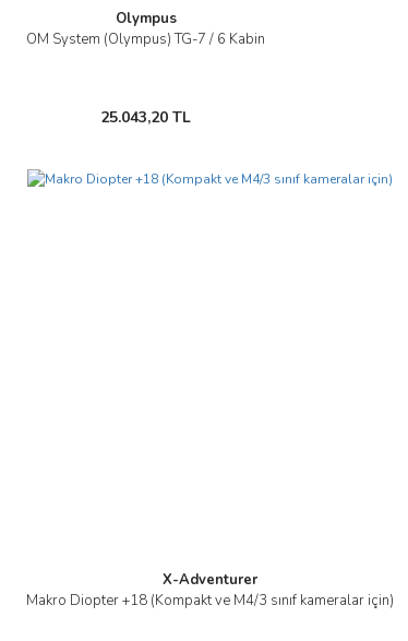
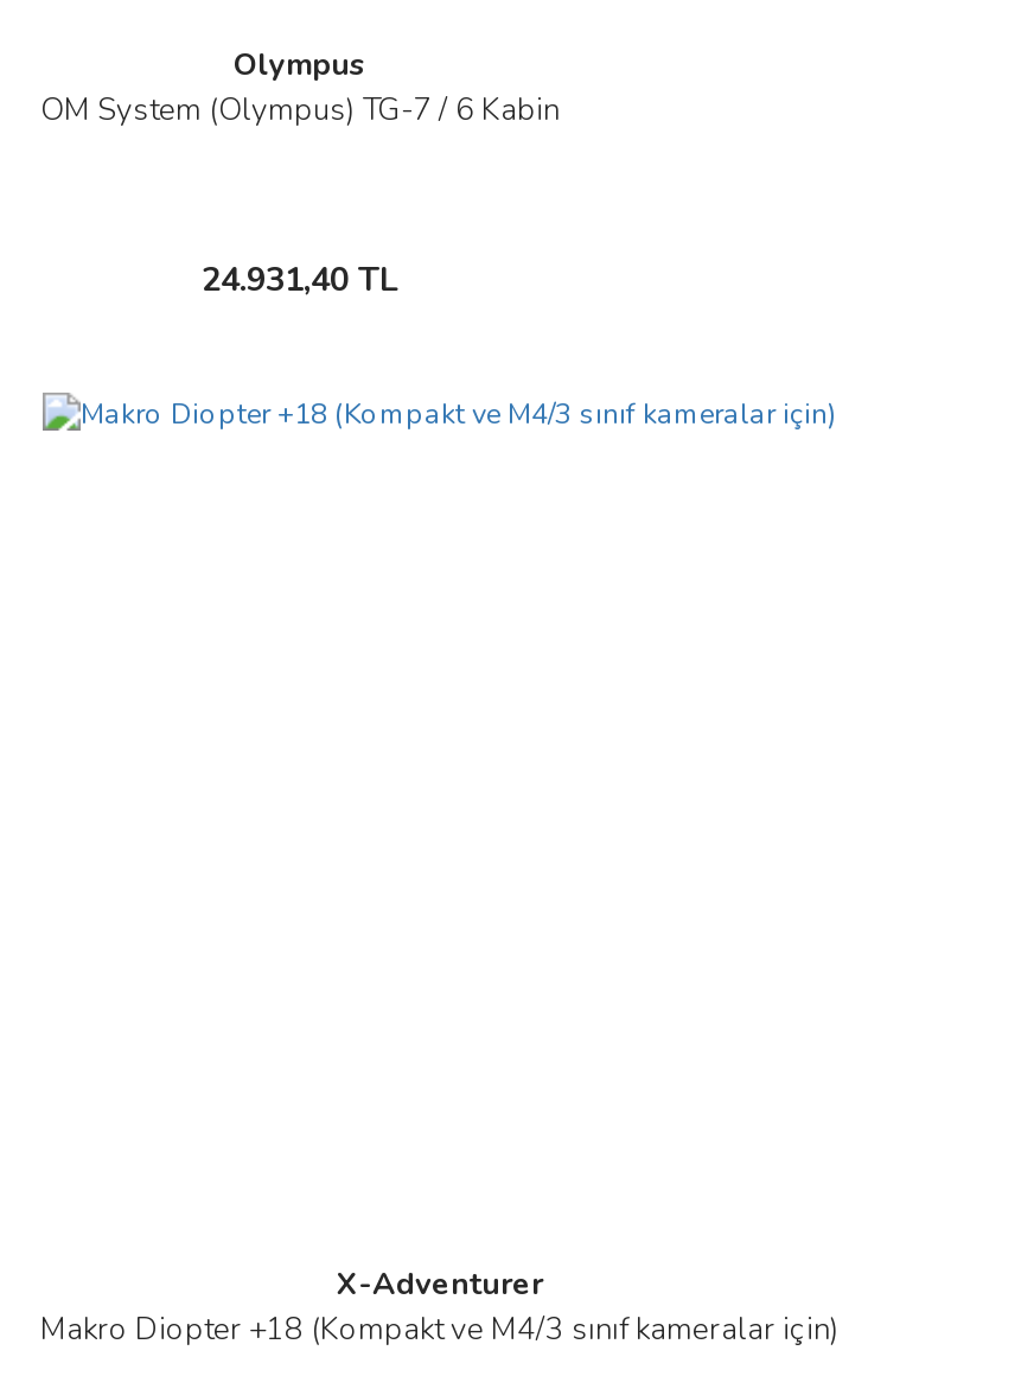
[100,107,191,128] 25.043,20 TL -> [202,258,398,303] 24.931,40 TL

